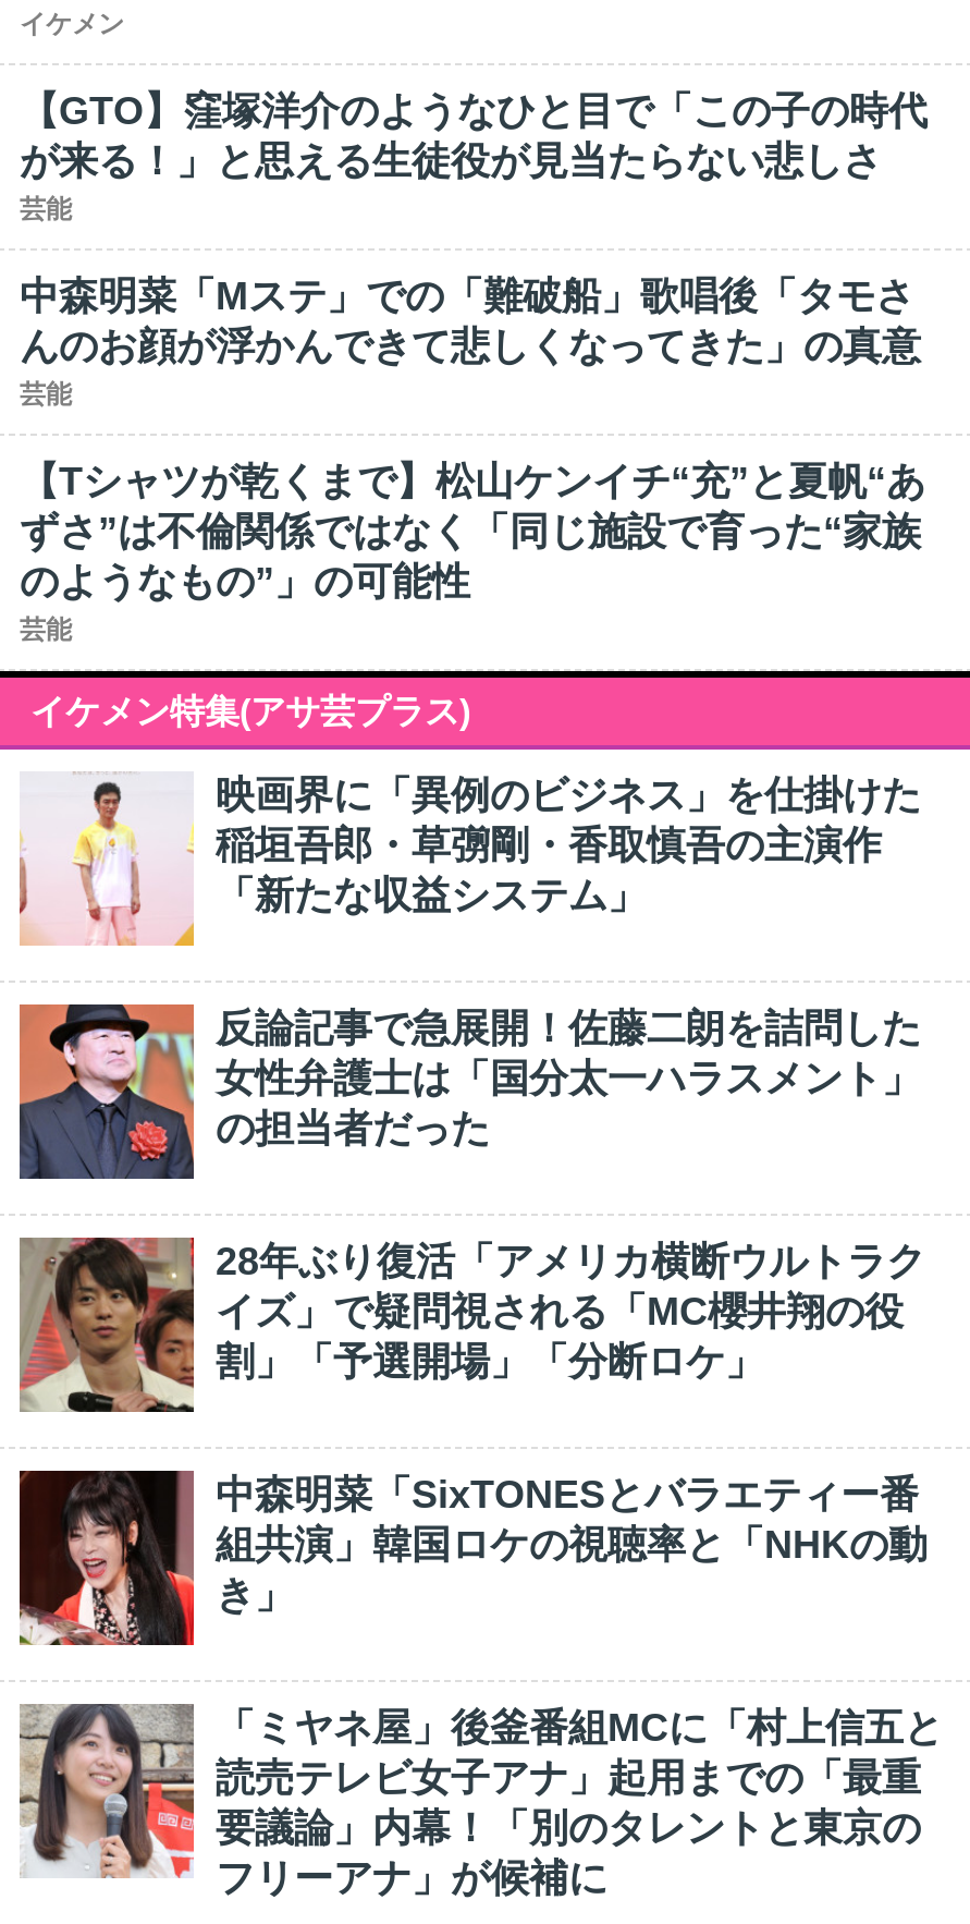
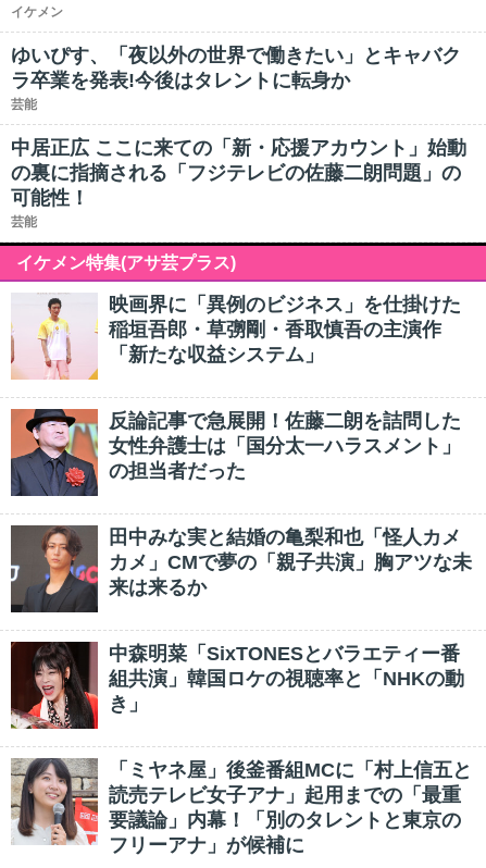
[20,89,928,183] 【GTO】窪塚洋介のようなひと目で「この子の時代 | が来る！」と思える生徒役が見当たらない悲しさ -> [11,45,461,91] ゆいぴす、「夜以外の世界で働きたい」とキャバク | ラ卒業を発表!今後はタレントに転身か
[20,275,925,604] 中森明菜「Mステ」での「難破船」歌唱後「タモさ | んのお顔が浮かんできて悲しくなってきた」の真意 | 芸能 | 【Tシャツが乾くまで】松山ケンイチ“充”と夏帆“あ | ずさ”は不倫関係ではなく「同じ施設で育った“家族 | のようなもの”」の可能性 -> [11,137,466,209] 中居正広 ここに来ての「新・応援アカウント」始動 | の裏に指摘される「フジテレビの佐藤二朗問題」の | 可能性！
[17,1238,925,1414] [image] | 28年ぶり復活「アメリカ横断ウルトラク | イズ」で疑問視される「MC櫻井翔の役 | 割」「予選開場」「分断ロケ」 -> [10,525,472,613] [image] | 田中みな実と結婚の亀梨和也「怪人カメ | カメ」CMで夢の「親子共演」胸アツな未 | 来は来るか

